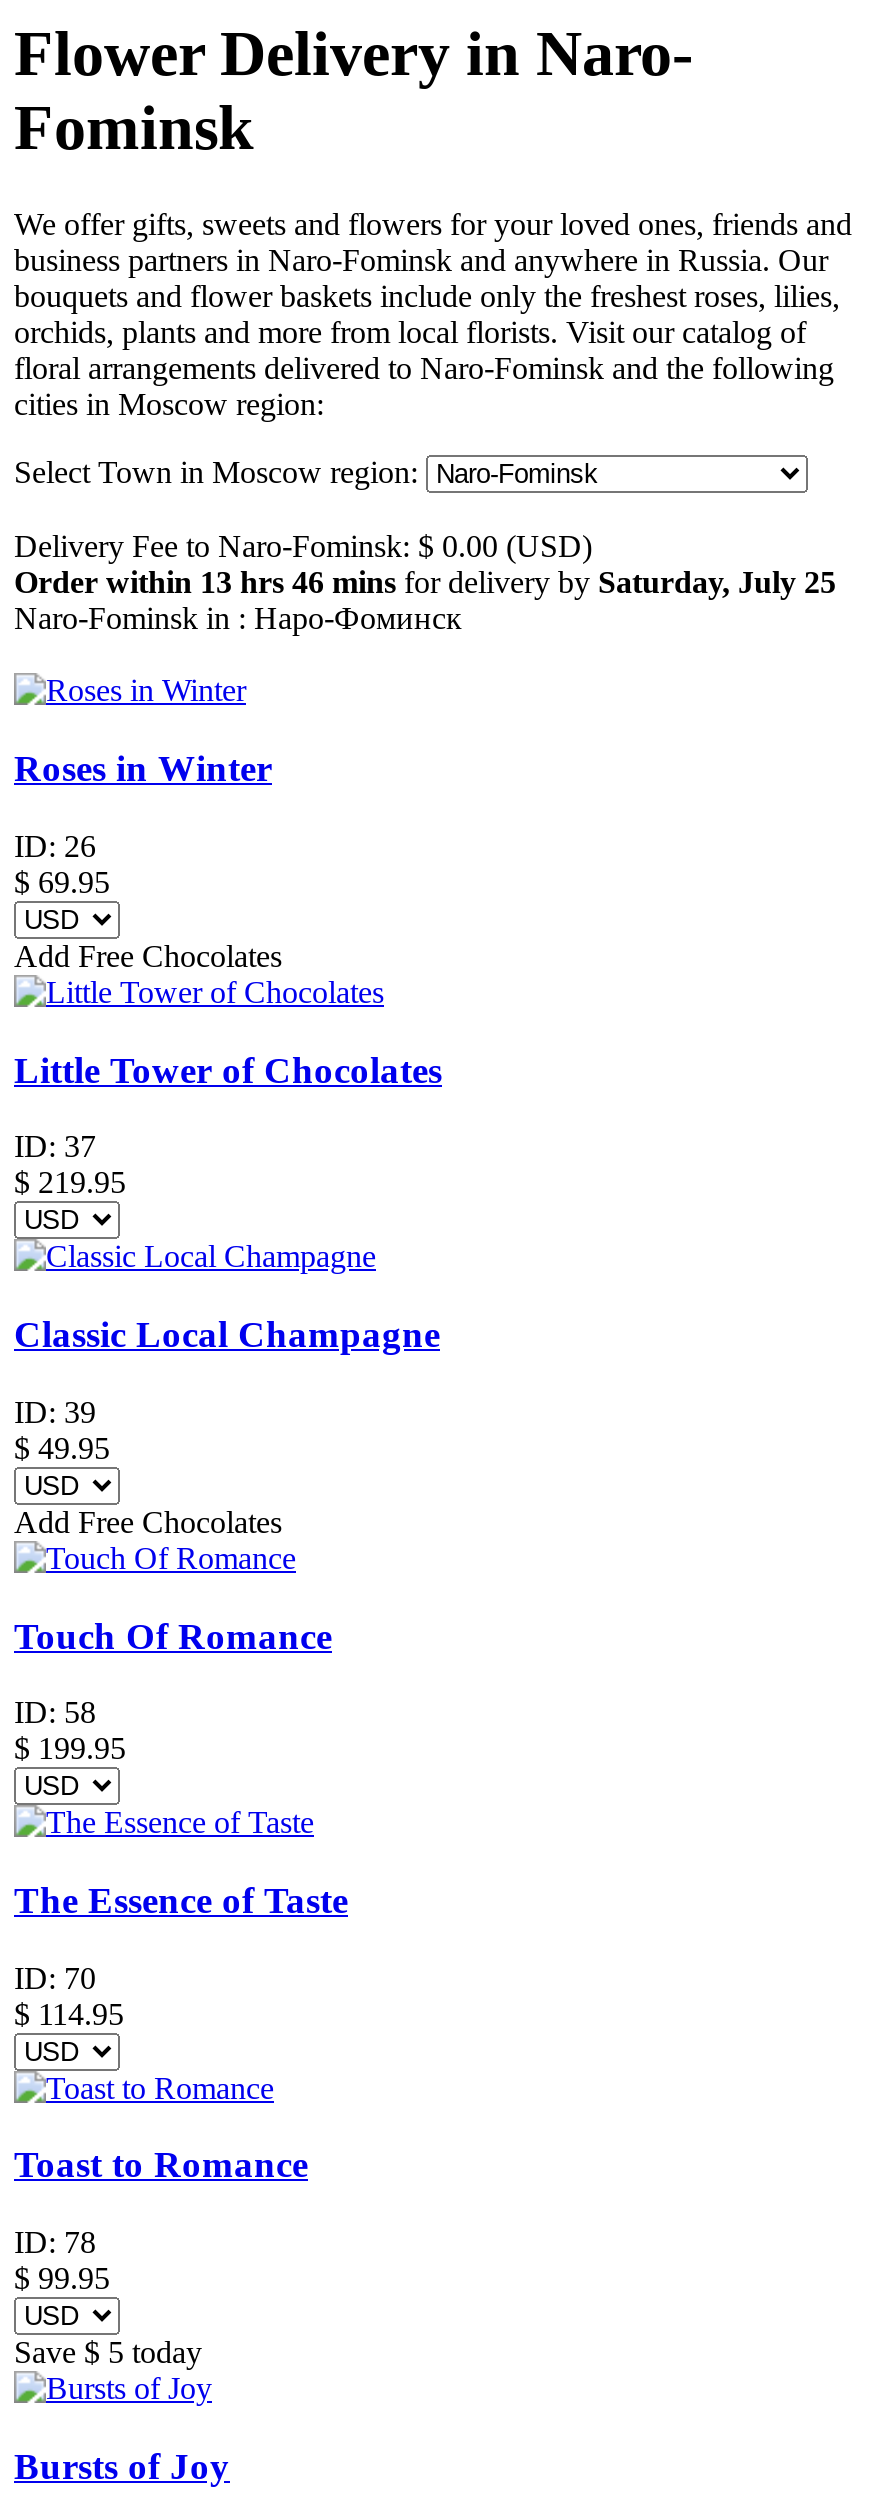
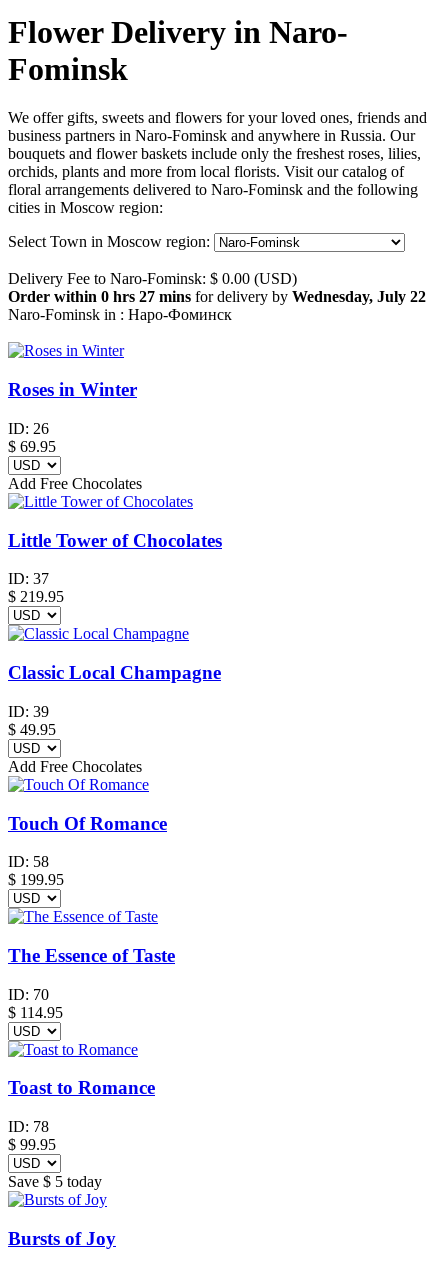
[14,566,836,600] Order within 13 hrs 46 mins for delivery by Saturday, July 25 -> [8,288,426,305] Order within 0 hrs 27 mins for delivery by Wednesday, July 22

